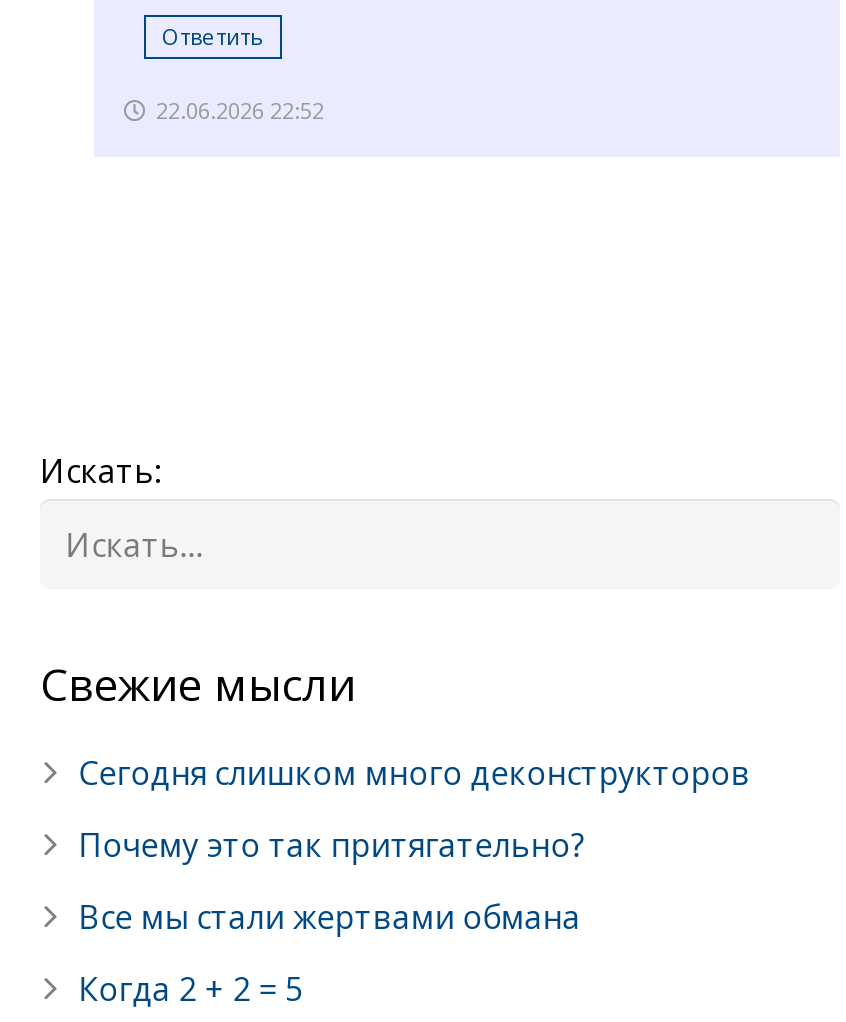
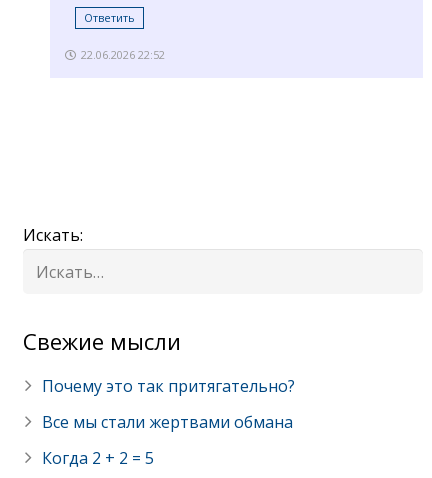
[78,751,750,795] Сегодня слишком много деконструкторов -> none

